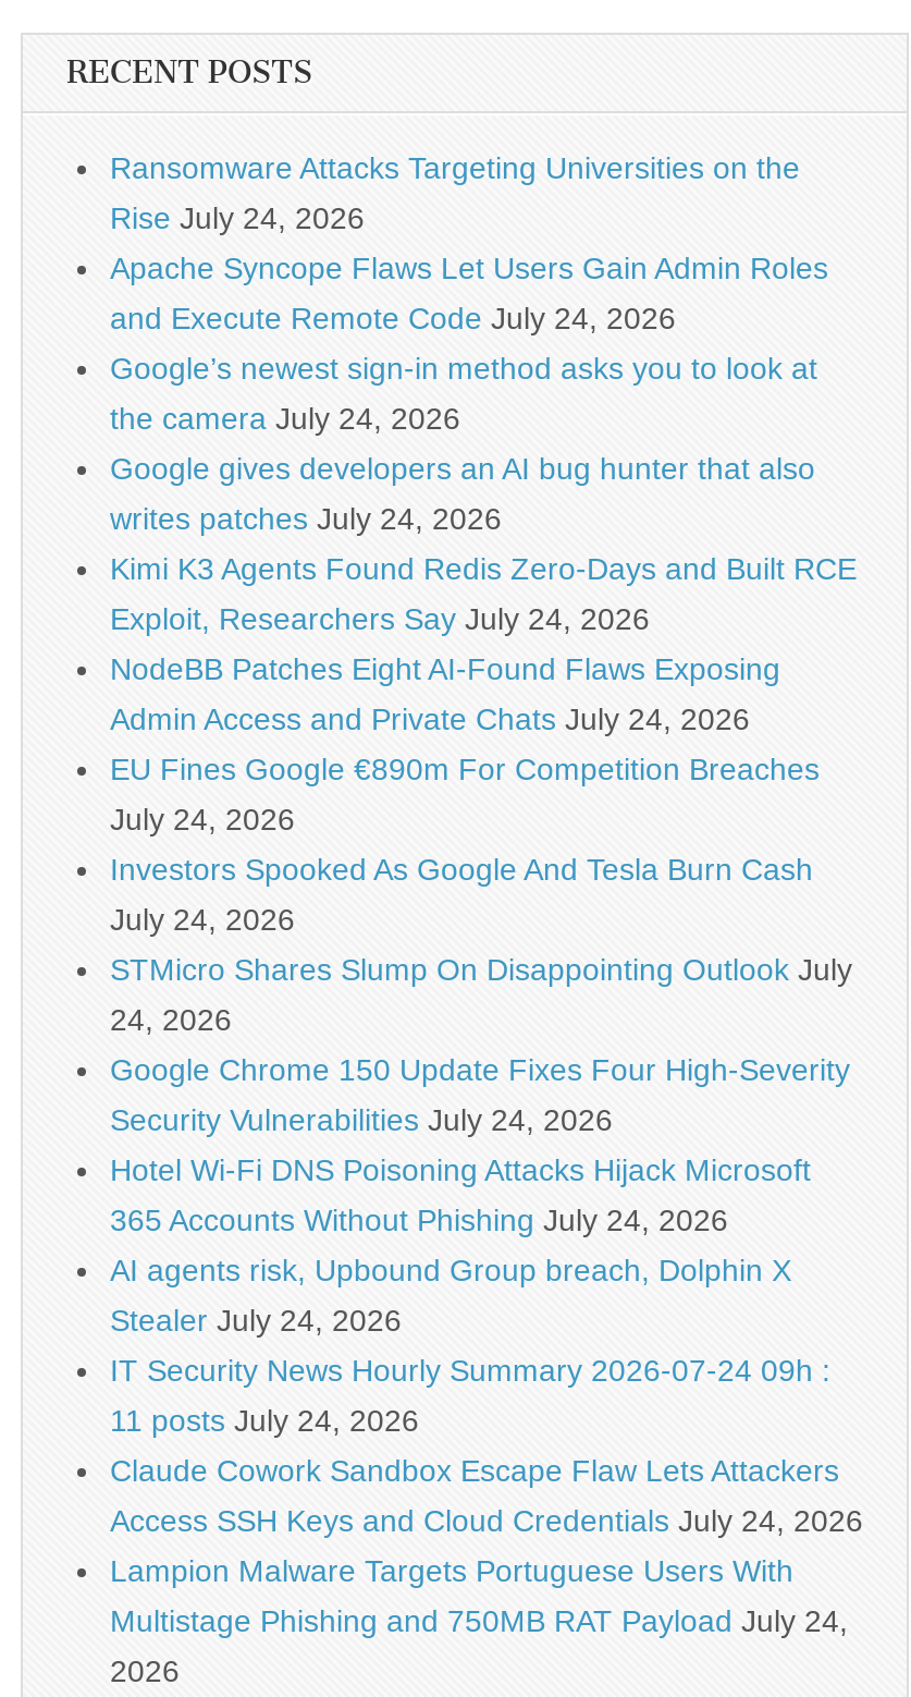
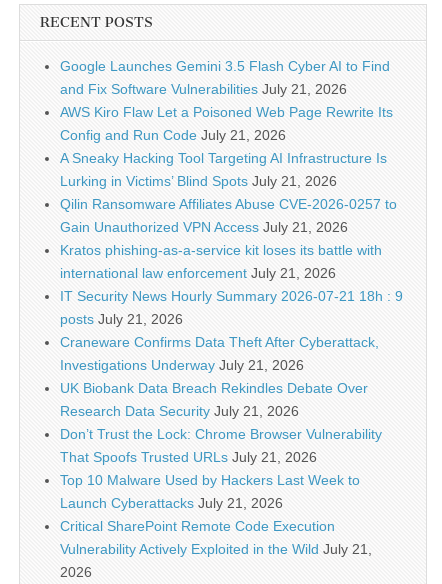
[110,151,863,1639] Ransomware Attacks Targeting Universities on the | Rise July 24, 2026 | Apache Syncope Flaws Let Users Gain Admin Roles | and Execute Remote Code July 24, 2026 | Google’s newest sign-in method asks you to look at | the camera July 24, 2026 | Google gives developers an AI bug hunter that also | writes patches July 24, 2026 | Kimi K3 Agents Found Redis Zero-Days and Built RCE | Exploit, Researchers Say July 24, 2026 | NodeBB Patches Eight AI-Found Flaws Exposing | Admin Access and Private Chats July 24, 2026 | EU Fines Google €890m For Competition Breaches | July 24, 2026 | Investors Spooked As Google And Tesla Burn Cash | July 24, 2026 | STMicro Shares Slump On Disappointing Outlook July | 24, 2026 | Google Chrome 150 Update Fixes Four High-Severity | Security Vulnerabilities July 24, 2026 | Hotel Wi-Fi DNS Poisoning Attacks Hijack Microsoft | 365 Accounts Without Phishing July 24, 2026 | AI agents risk, Upbound Group breach, Dolphin X | Stealer July 24, 2026 | IT Security News Hourly Summary 2026-07-24 09h : | 11 posts July 24, 2026 | Claude Cowork Sandbox Escape Flaw Lets Attackers | Access SSH Keys and Cloud Credentials July 24, 2026 | Lampion Malware Targets Portuguese Users With | Multistage Phishing and 750MB RAT Payload July 24, -> [60,58,403,557] Google Launches Gemini 3.5 Flash Cyber AI to Find | and Fix Software Vulnerabilities July 21, 2026 | AWS Kiro Flaw Let a Poisoned Web Page Rewrite Its | Config and Run Code July 21, 2026 | A Sneaky Hacking Tool Targeting AI Infrastructure Is | Lurking in Victims’ Blind Spots July 21, 2026 | Qilin Ransomware Affiliates Abuse CVE-2026-0257 to | Gain Unauthorized VPN Access July 21, 2026 | Kratos phishing-as-a-service kit loses its battle with | international law enforcement July 21, 2026 | IT Security News Hourly Summary 2026-07-21 18h : 9 | posts July 21, 2026 | Craneware Confirms Data Theft After Cyberattack, | Investigations Underway July 21, 2026 | UK Biobank Data Breach Rekindles Debate Over | Research Data Security July 21, 2026 | Don’t Trust the Lock: Chrome Browser Vulnerability | That Spoofs Trusted URLs July 21, 2026 | Top 10 Malware Used by Hackers Last Week to | Launch Cyberattacks July 21, 2026 | Critical SharePoint Remote Code Execution | Vulnerability Actively Exploited in the Wild July 21,

